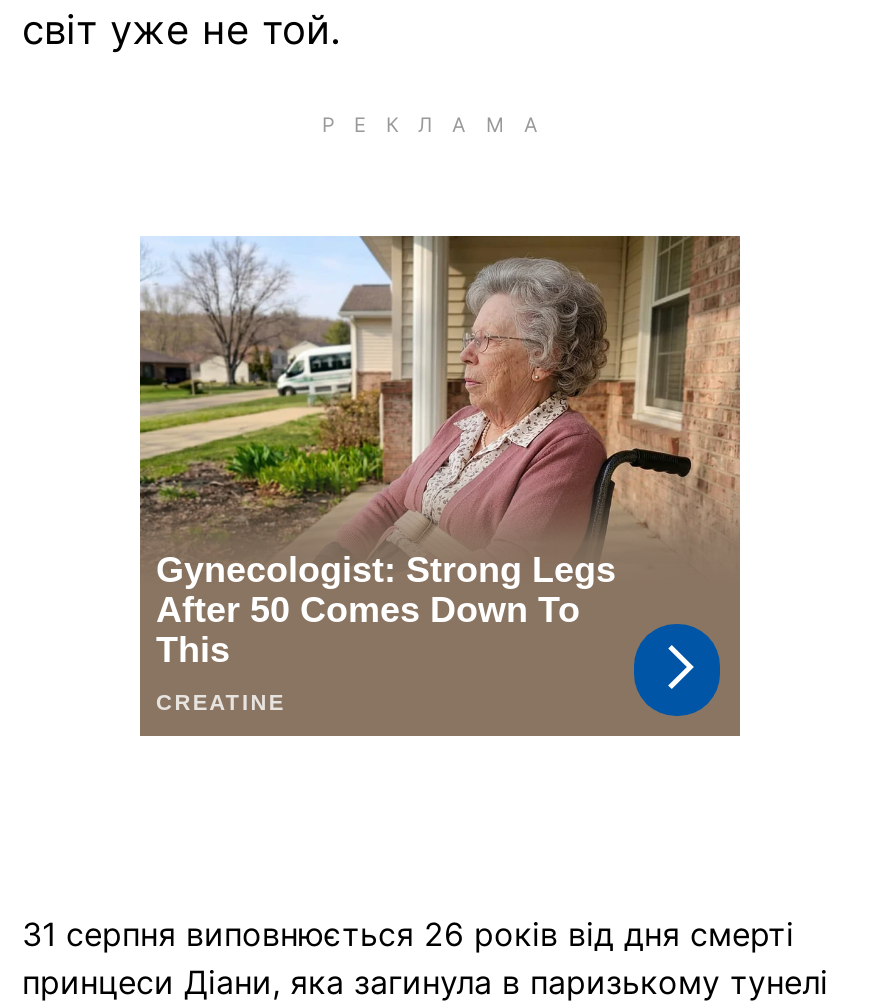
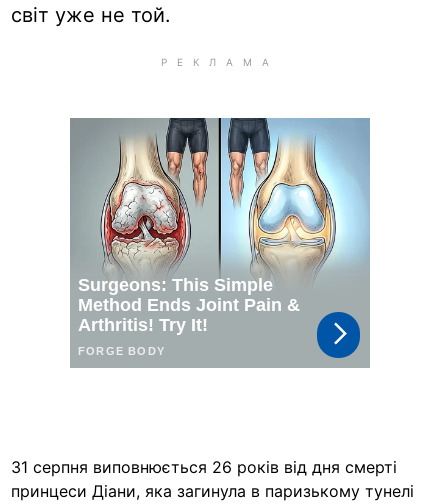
[138,234,742,736] [image] -> [69,117,371,368] [image]

